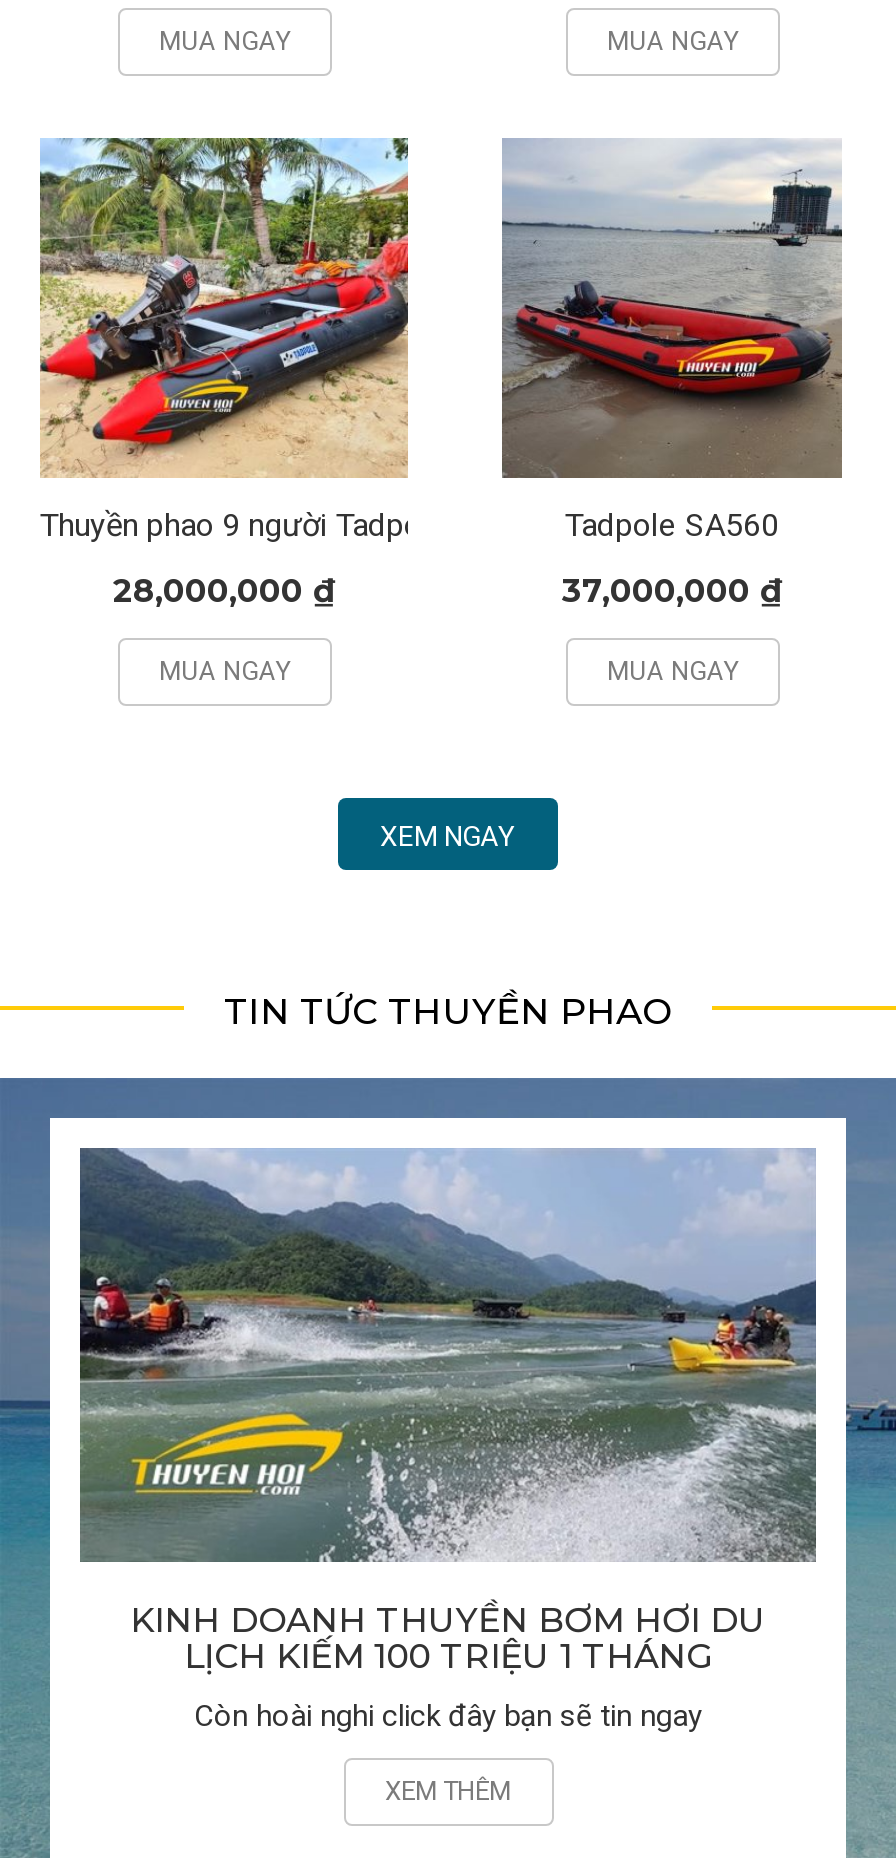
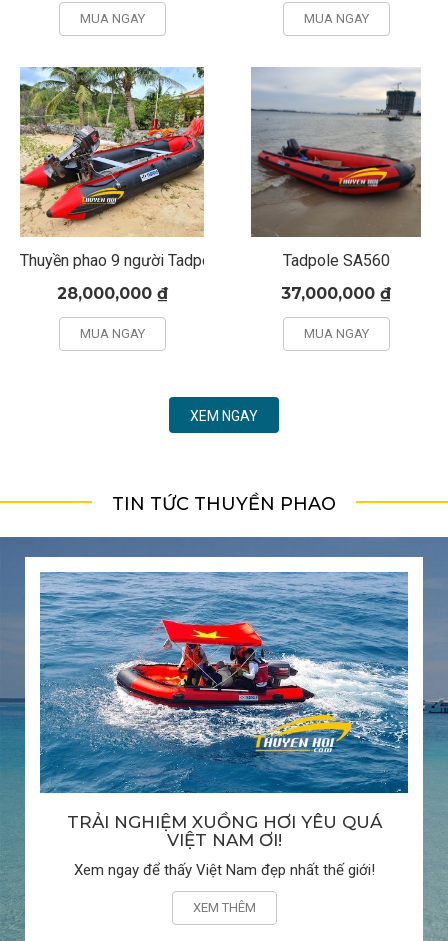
[78,1148,816,1677] [image] | KINH DOANH THUYỀN BƠM HƠI DU | LỊCH KIẾM 100 TRIỆU 1 THÁNG -> [39,572,409,850] [image] | TRẢI NGHIỆM XUỒNG HƠI YÊU QUÁ | VIỆT NAM ƠI!
[194,1699,702,1735] Còn hoài nghi click đây bạn sẽ tin ngay -> [73,861,374,879] Xem ngay để thấy Việt Nam đẹp nhất thế giới!

